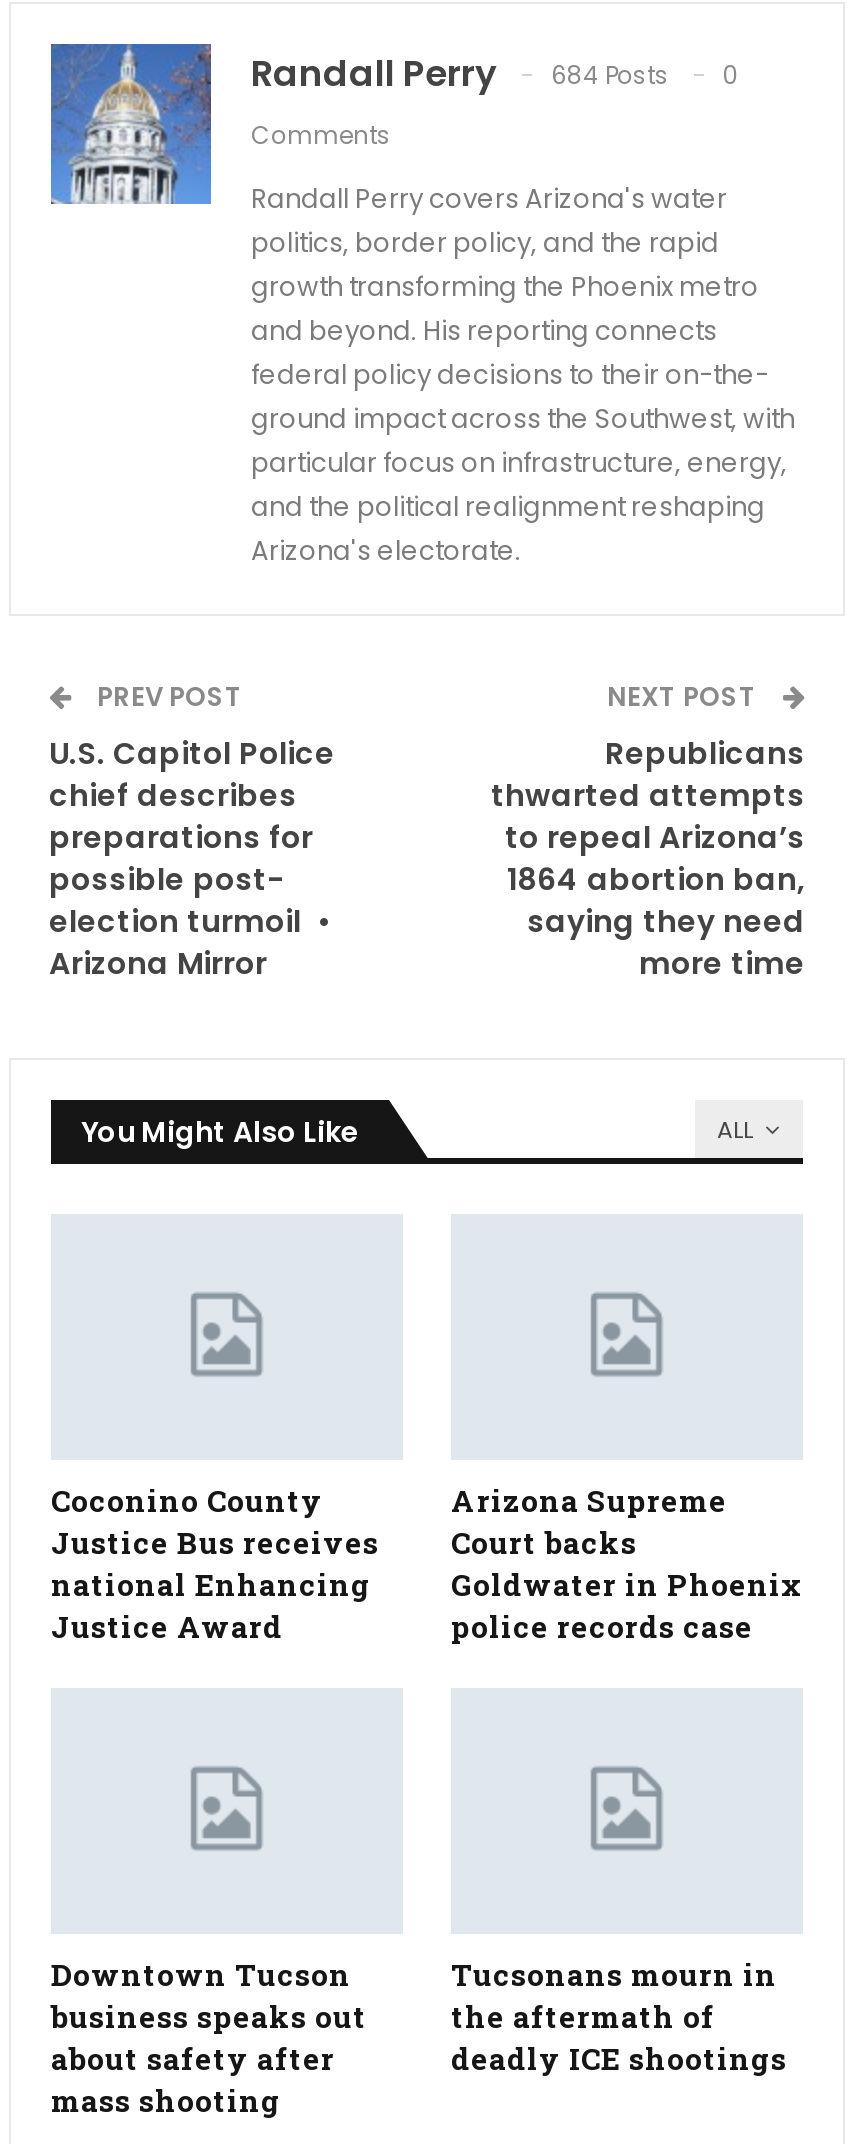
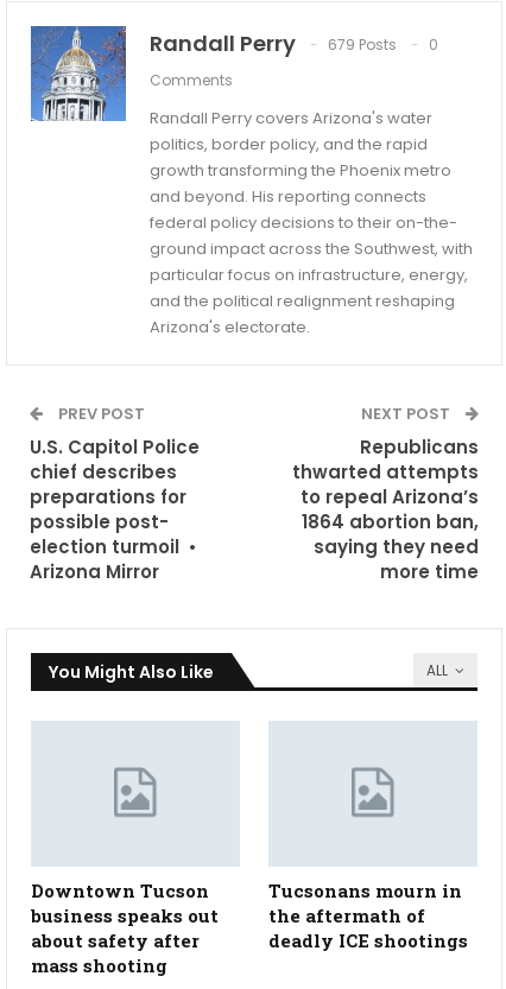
[251,49,739,99] Randall Perry 684 Posts 0 -> [150,29,438,59] Randall Perry 679 Posts 0
[51,1480,379,1646] Coconino County | Justice Bus receives | national Enhancing | Justice Award -> none
[451,1480,803,1646] Arizona Supreme | Court backs | Goldwater in Phoenix | police records case -> none

